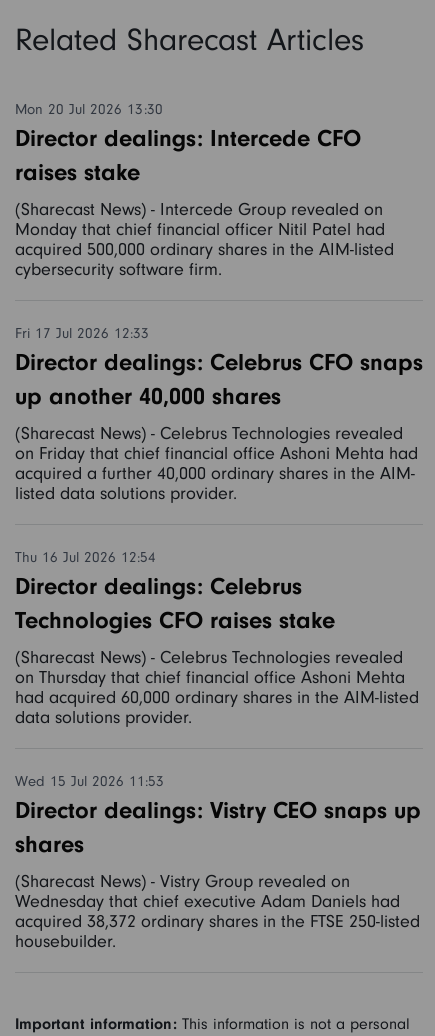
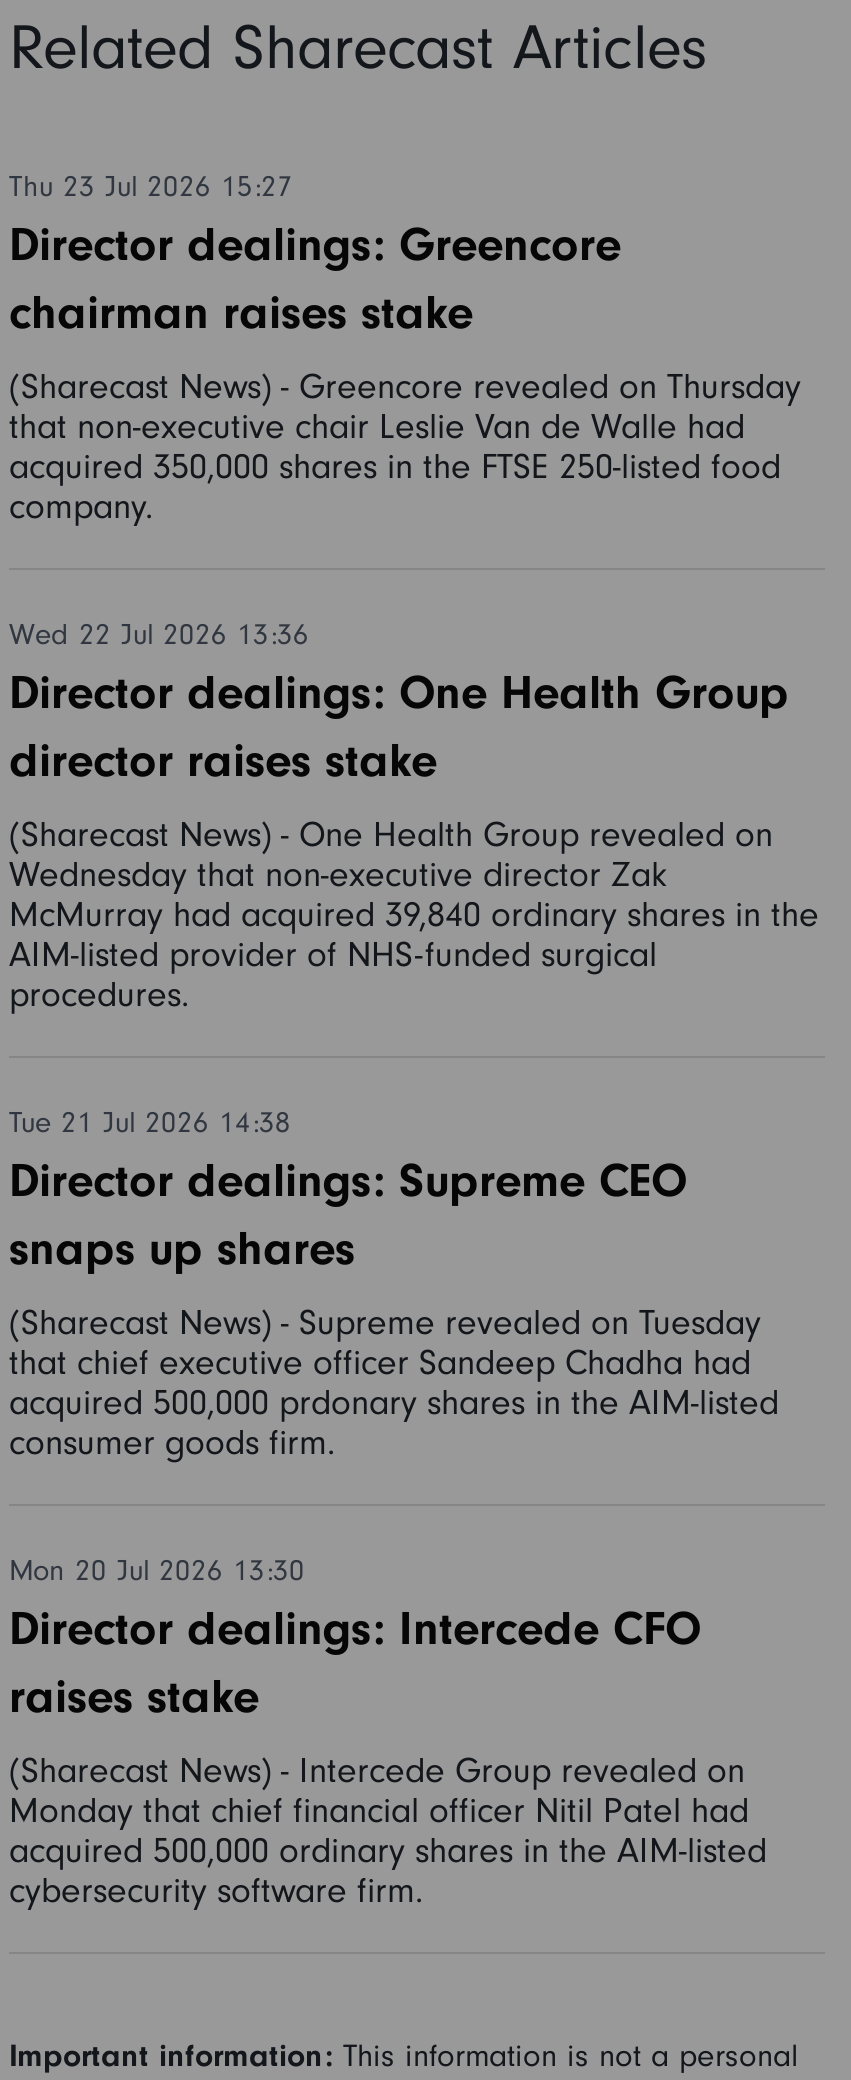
none -> [9,170,819,1464] Thu 23 Jul 2026 15:27 | Director dealings: Greencore | chairman raises stake | (Sharecast News) - Greencore revealed on Thursday | that non-executive chair Leslie Van de Walle had | acquired 350,000 shares in the FTSE 250-listed food | company. | Wed 22 Jul 2026 13:36 | Director dealings: One Health Group | director raises stake | (Sharecast News) - One Health Group revealed on | Wednesday that non-executive director Zak | McMurray had acquired 39,840 ordinary shares in the | AIM-listed provider of NHS-funded surgical | procedures. | Tue 21 Jul 2026 14:38 | Director dealings: Supreme CEO | snaps up shares | (Sharecast News) - Supreme revealed on Tuesday | that chief executive officer Sandeep Chadha had | acquired 500,000 prdonary shares in the AIM-listed | consumer goods firm.
moved [15,101,394,280] -> [9,1554,767,1912]: Mon 20 Jul 2026 13:30 | Director dealings: Intercede CFO | raises stake | (Sharecast News) - Intercede Group revealed on | Monday that chief financial officer Nitil Patel had | acquired 500,000 ordinary shares in the AIM-listed | cybersecurity software firm.
[15,325,423,952] Fri 17 Jul 2026 12:33 | Director dealings: Celebrus CFO snaps | up another 40,000 shares | (Sharecast News) - Celebrus Technologies revealed | on Friday that chief financial office Ashoni Mehta had | acquired a further 40,000 ordinary shares in the AIM- | listed data solutions provider. | Thu 16 Jul 2026 12:54 | Director dealings: Celebrus | Technologies CFO raises stake | (Sharecast News) - Celebrus Technologies revealed | on Thursday that chief financial office Ashoni Mehta | had acquired 60,000 ordinary shares in the AIM-listed | data solutions provider. | Wed 15 Jul 2026 11:53 | Director dealings: Vistry CEO snaps up | shares | (Sharecast News) - Vistry Group revealed on | Wednesday that chief executive Adam Daniels had | acquired 38,372 ordinary shares in the FTSE 250-listed | housebuilder. -> none

